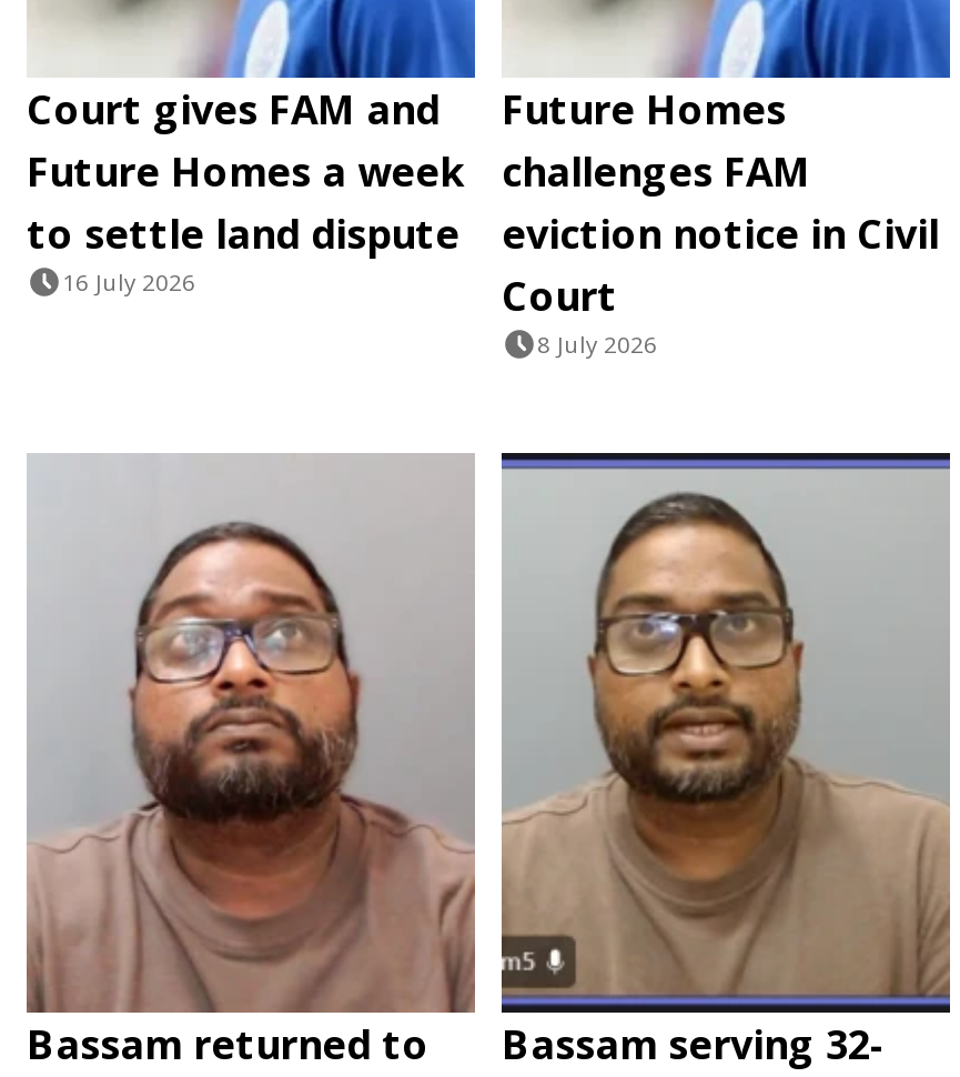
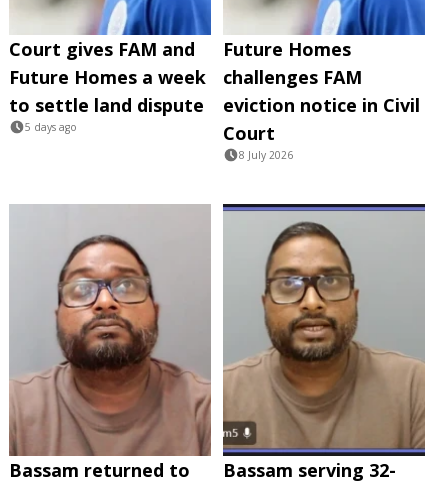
[62,266,195,297] 16 July 2026 -> [25,120,77,134] 5 days ago

